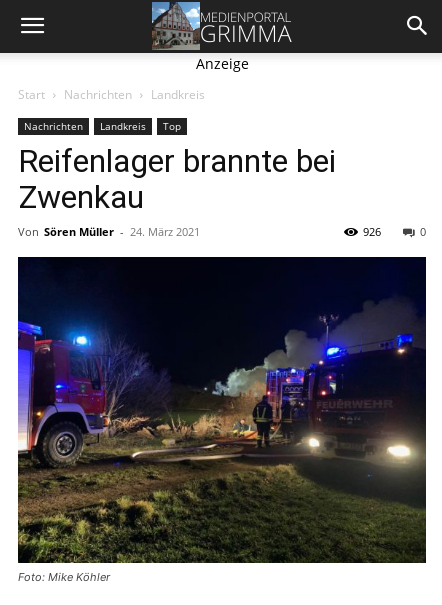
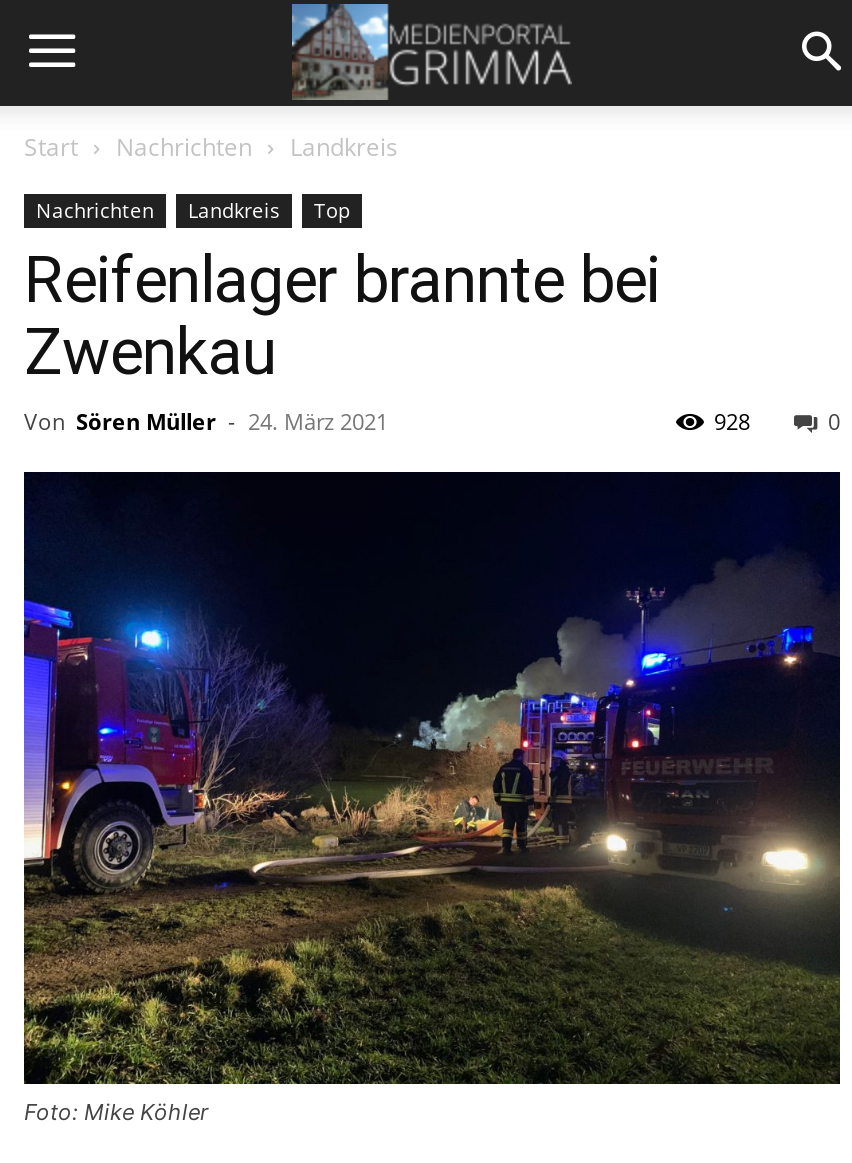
[195,54,248,73] Anzeige -> none
[363,224,381,239] 926 -> [714,406,750,436] 928

